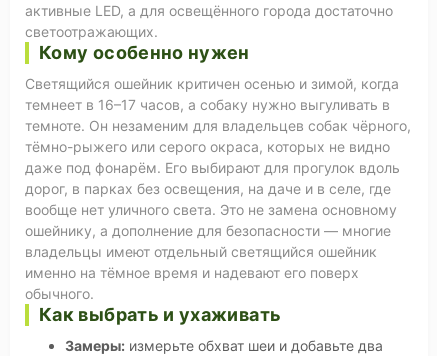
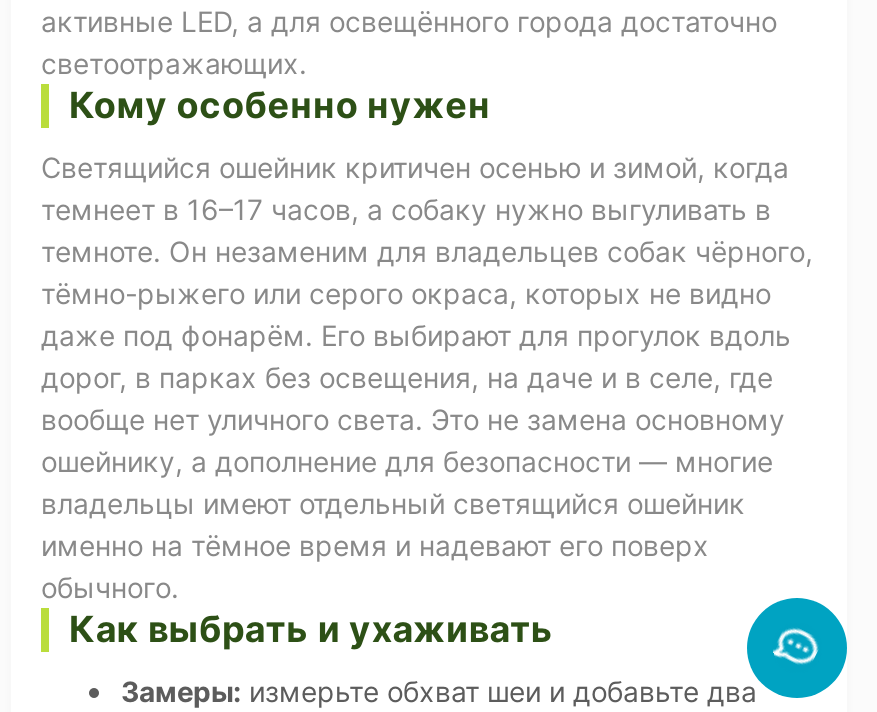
none -> [745,596,849,700] [image]

